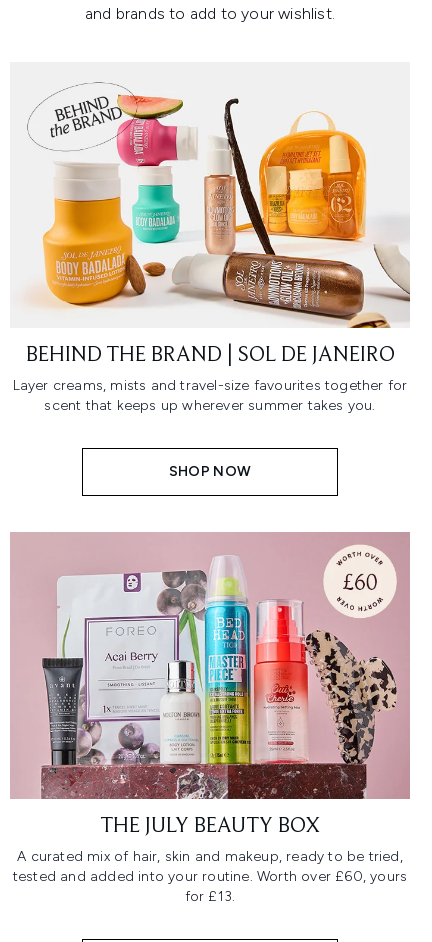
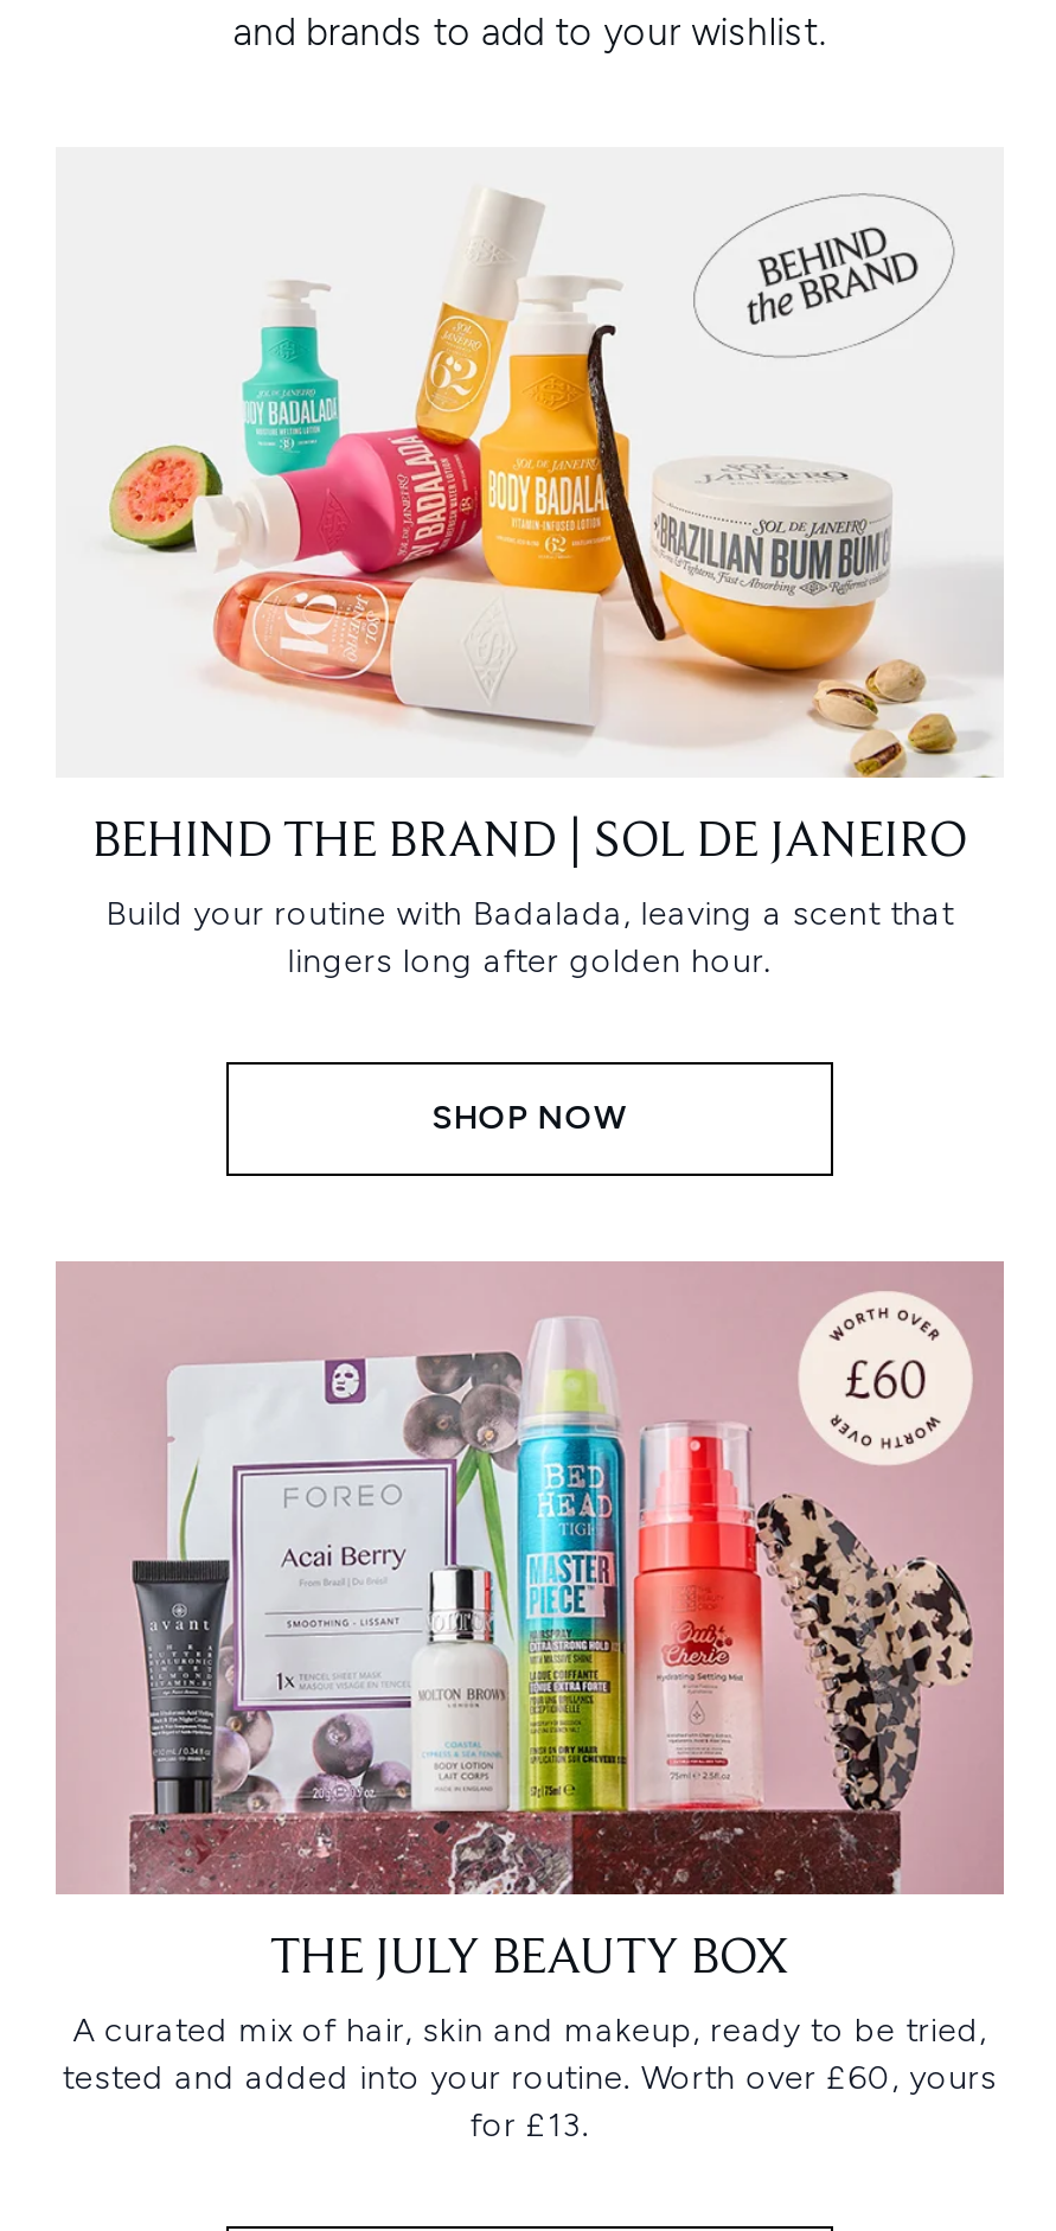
[27,82,411,329] [image] -> [108,192,1004,780] [image]
[13,377,407,414] Layer creams, mists and travel-size favourites together for | scent that keeps up wherever summer takes you. -> [106,894,954,982] Build your routine with Badalada, leaving a scent that | lingers long after golden hour.

